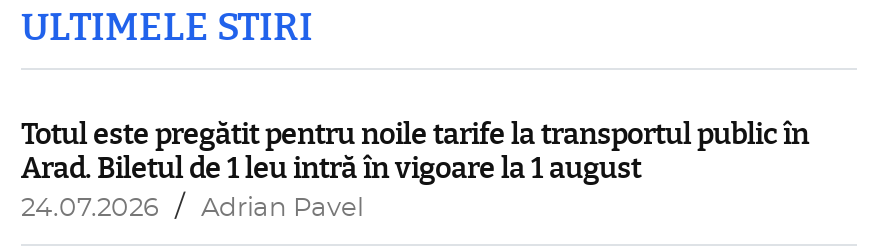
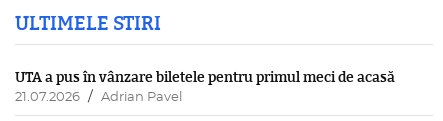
[21,120,809,222] Totul este pregătit pentru noile tarife la transportul public în | Arad. Biletul de 1 leu intră în vigoare la 1 august | 24.07.2026 -> [15,70,395,104] UTA a pus în vânzare biletele pentru primul meci de acasă | 21.07.2026

